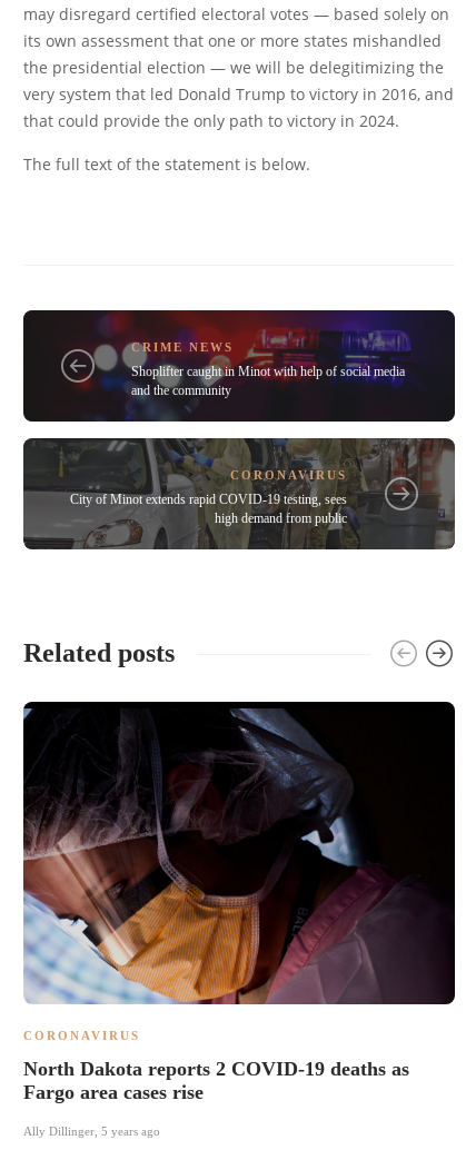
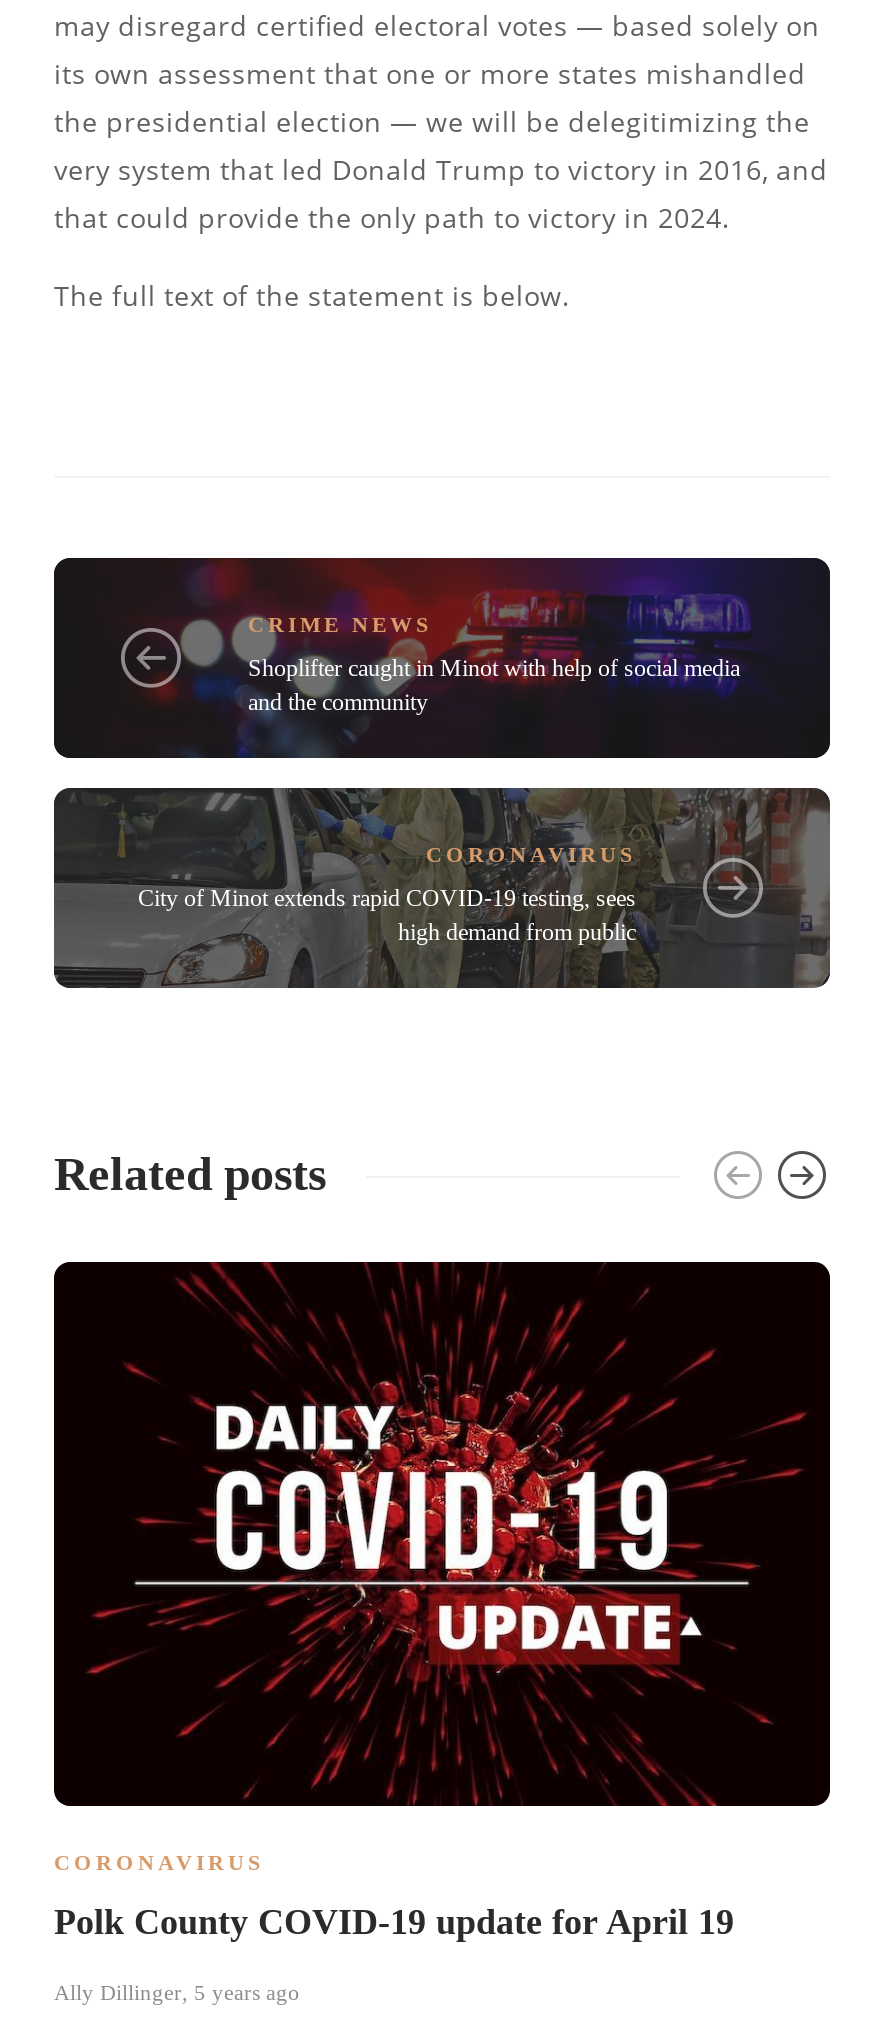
[22,702,440,1005] [image] -> [52,1260,808,1808] [image]
[23,1058,409,1103] North Dakota reports 2 COVID-19 deaths as | Fargo area cases rise -> [54,1902,734,1942] Polk County COVID-19 update for April 19

